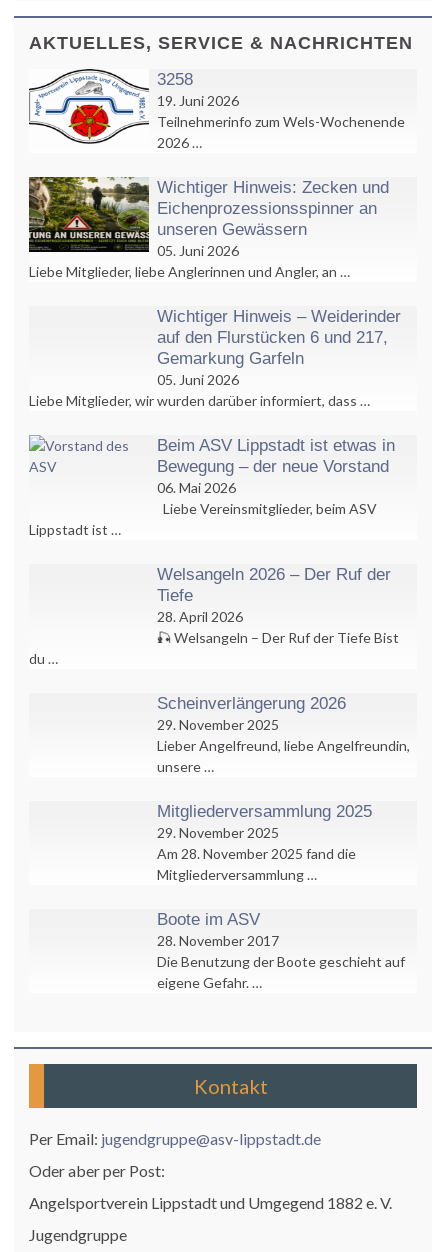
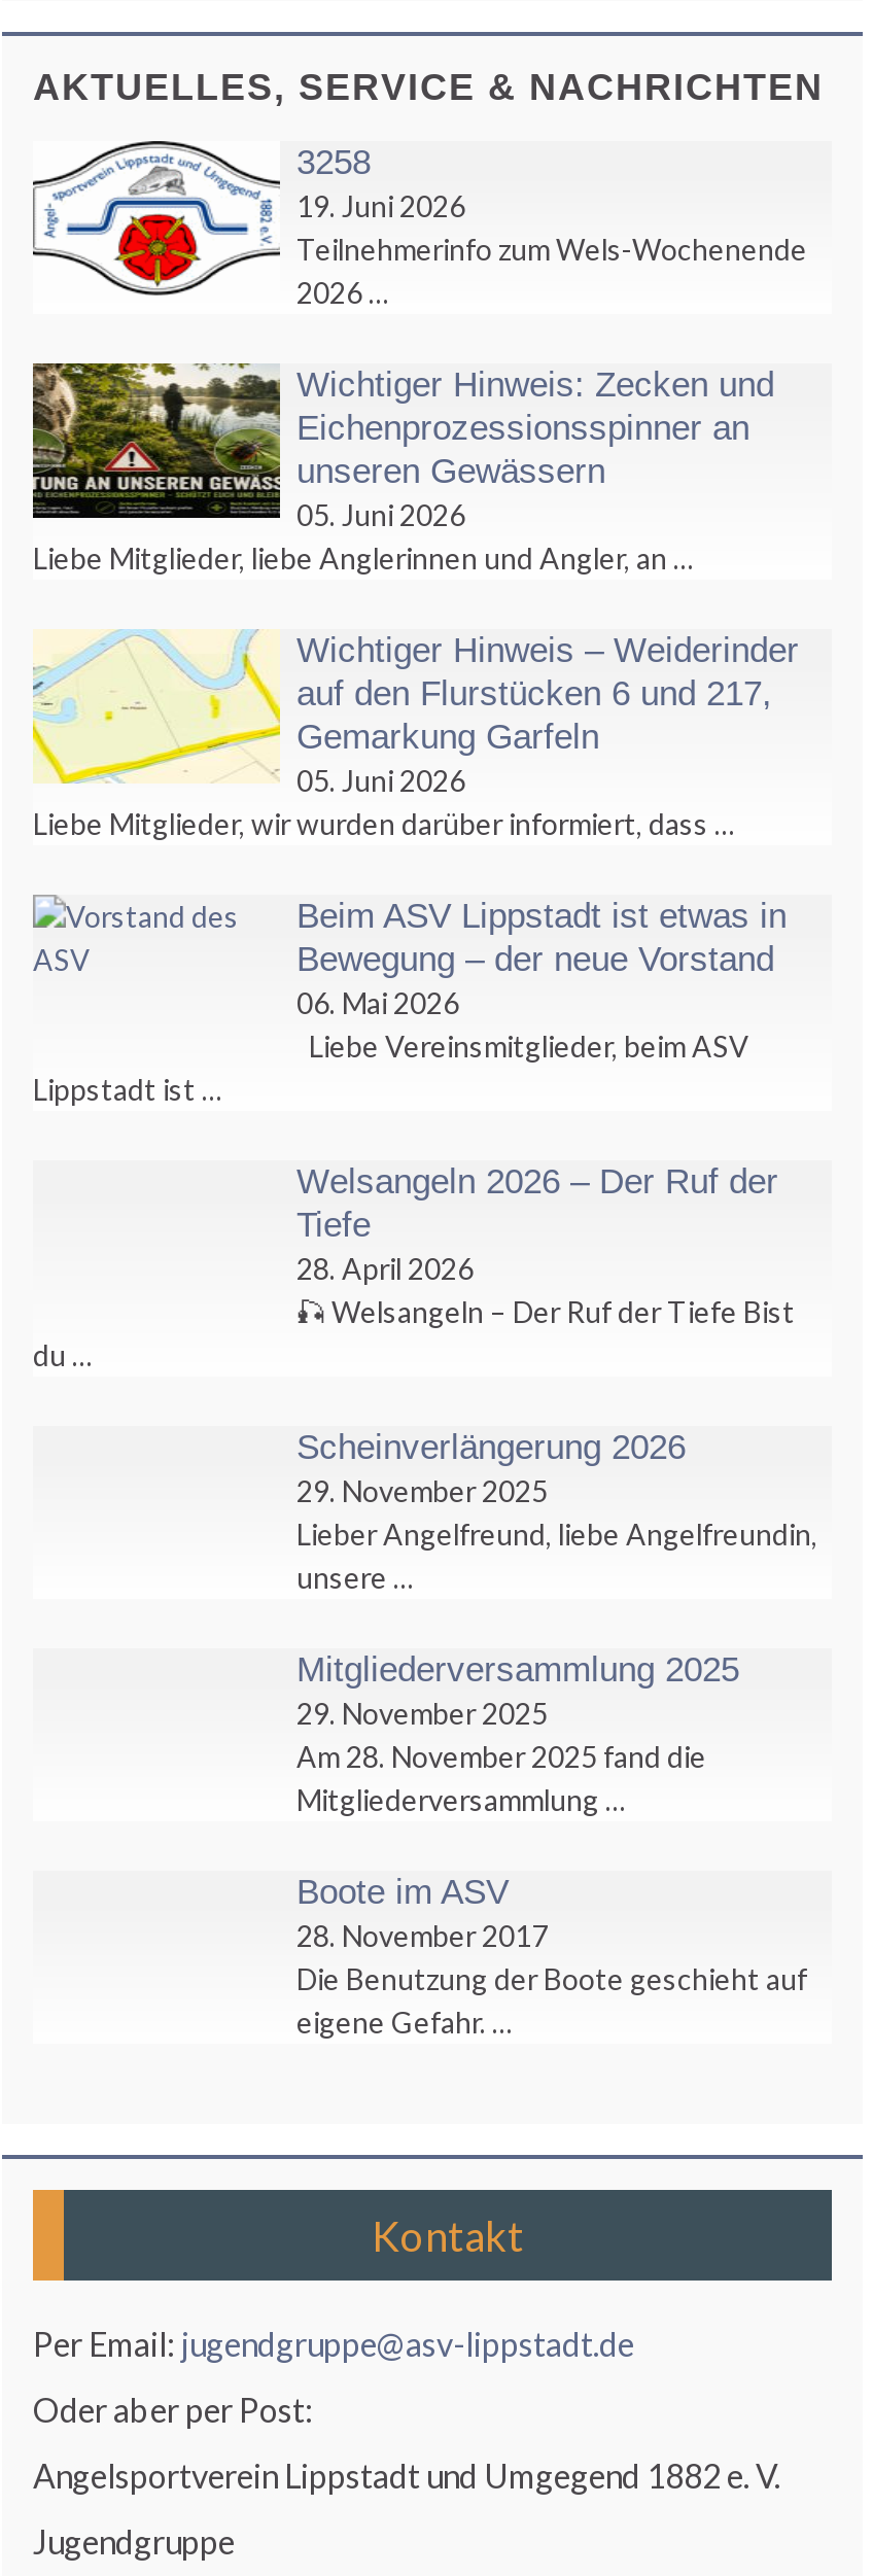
none -> [31,630,282,787] [image]

